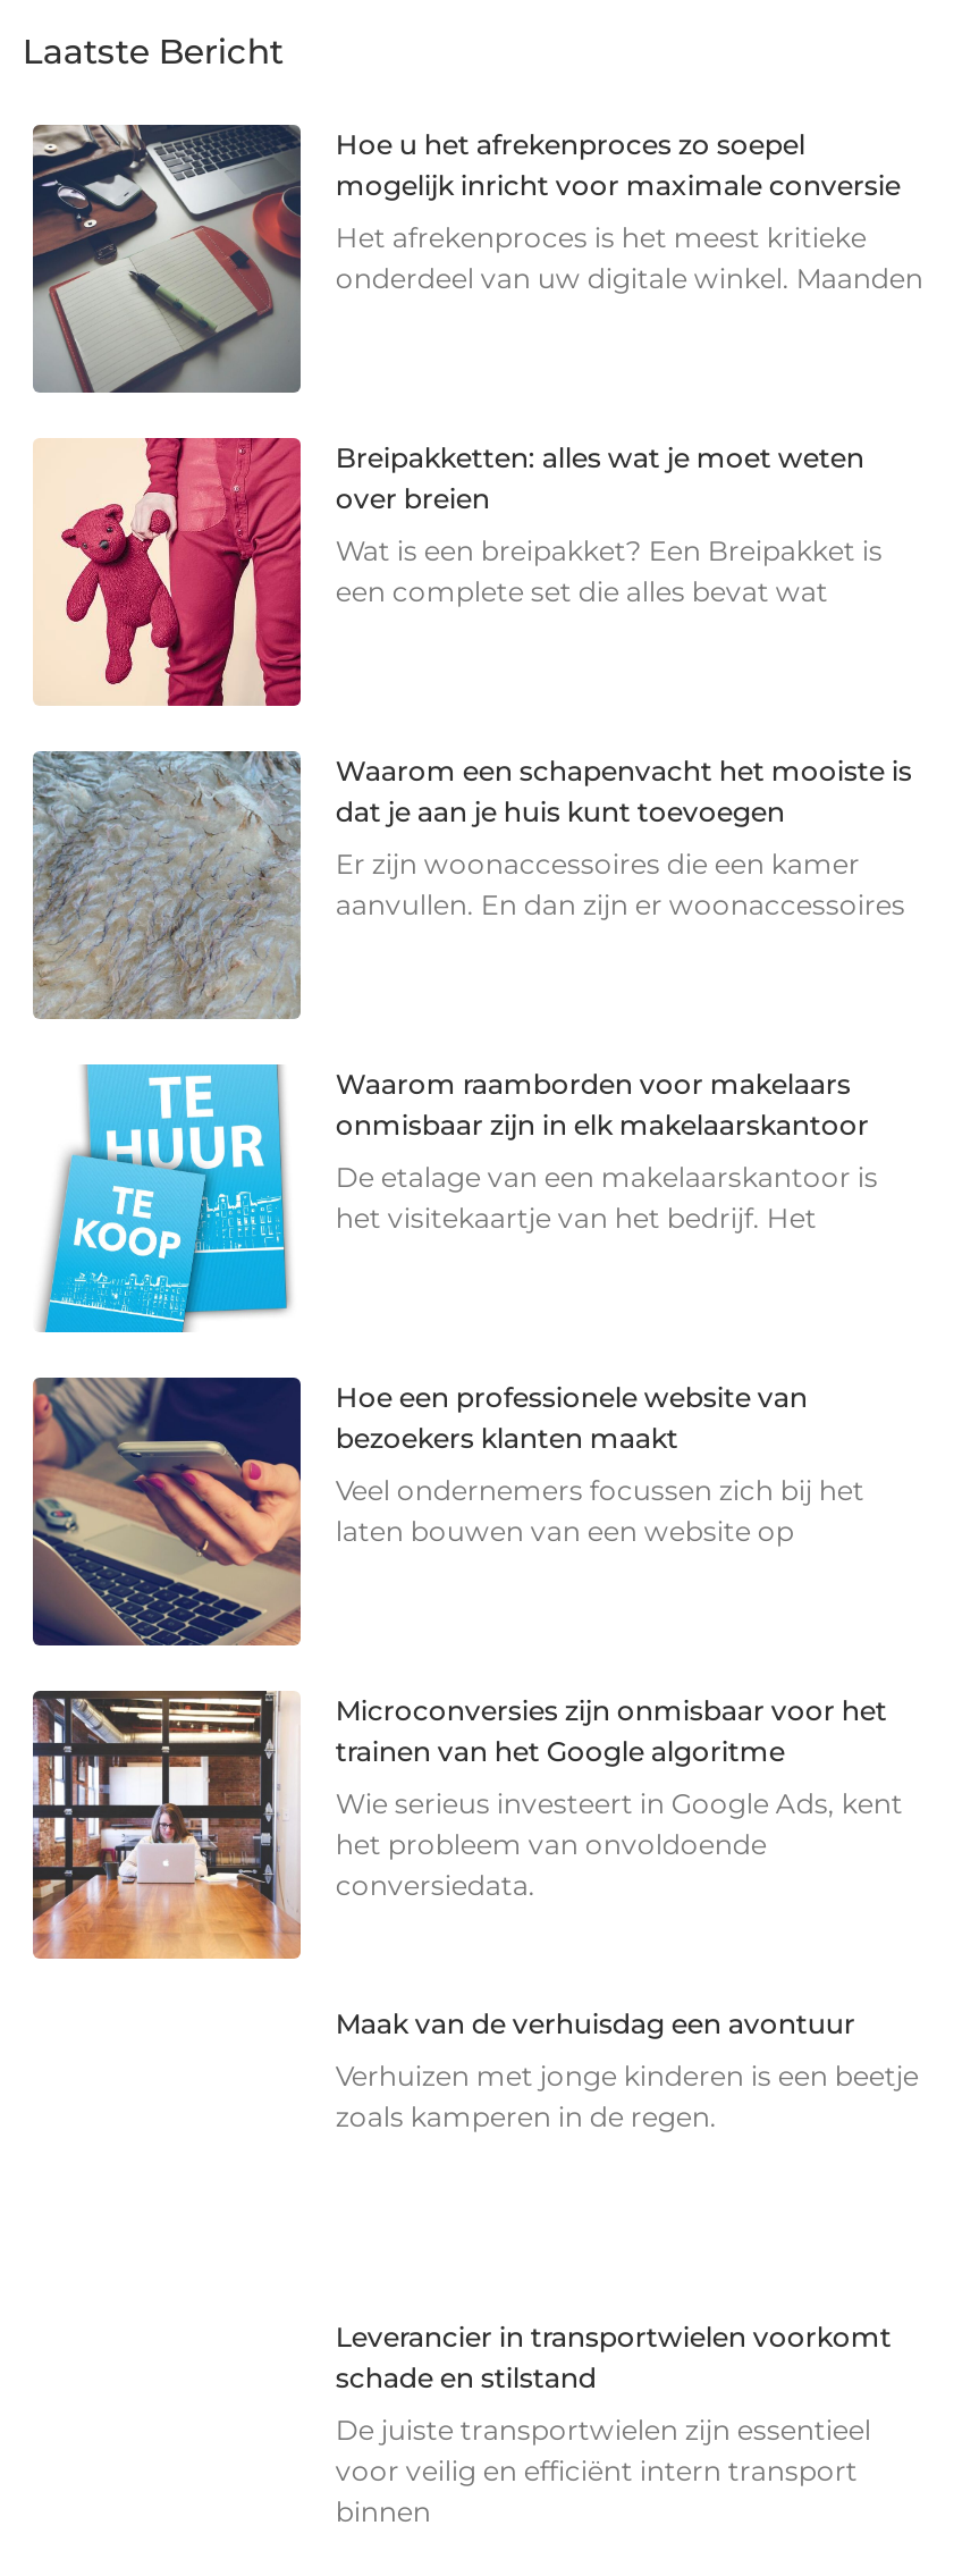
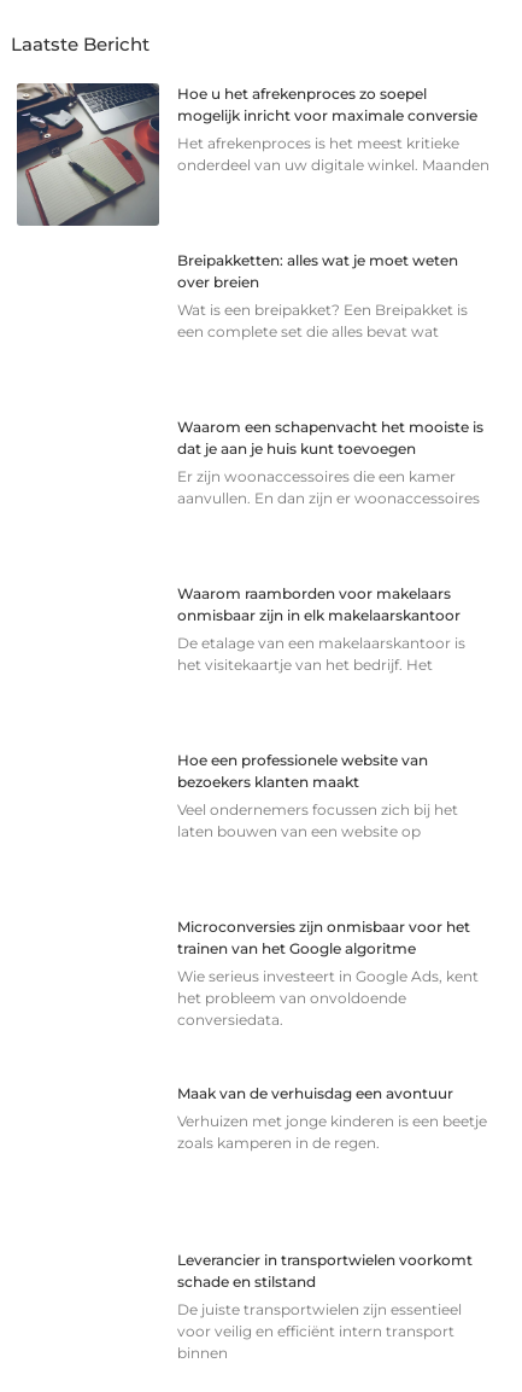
[33,436,303,708] [image] -> none
[31,749,303,1021] [image] -> none
[37,1062,292,1335] [image] -> none
[31,1375,303,1648] [image] -> none
[31,1689,303,1961] [image] -> none

